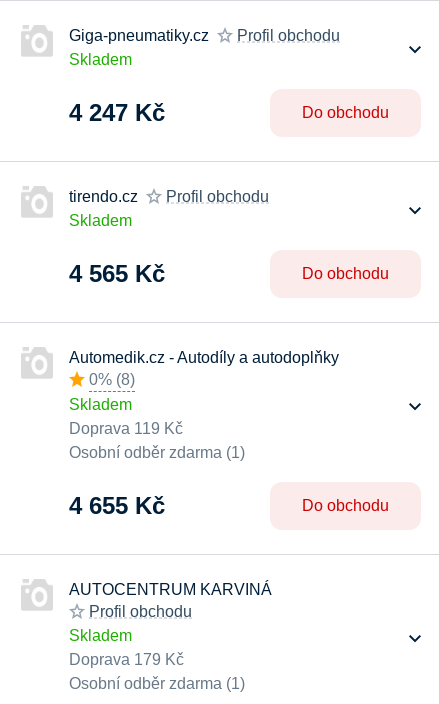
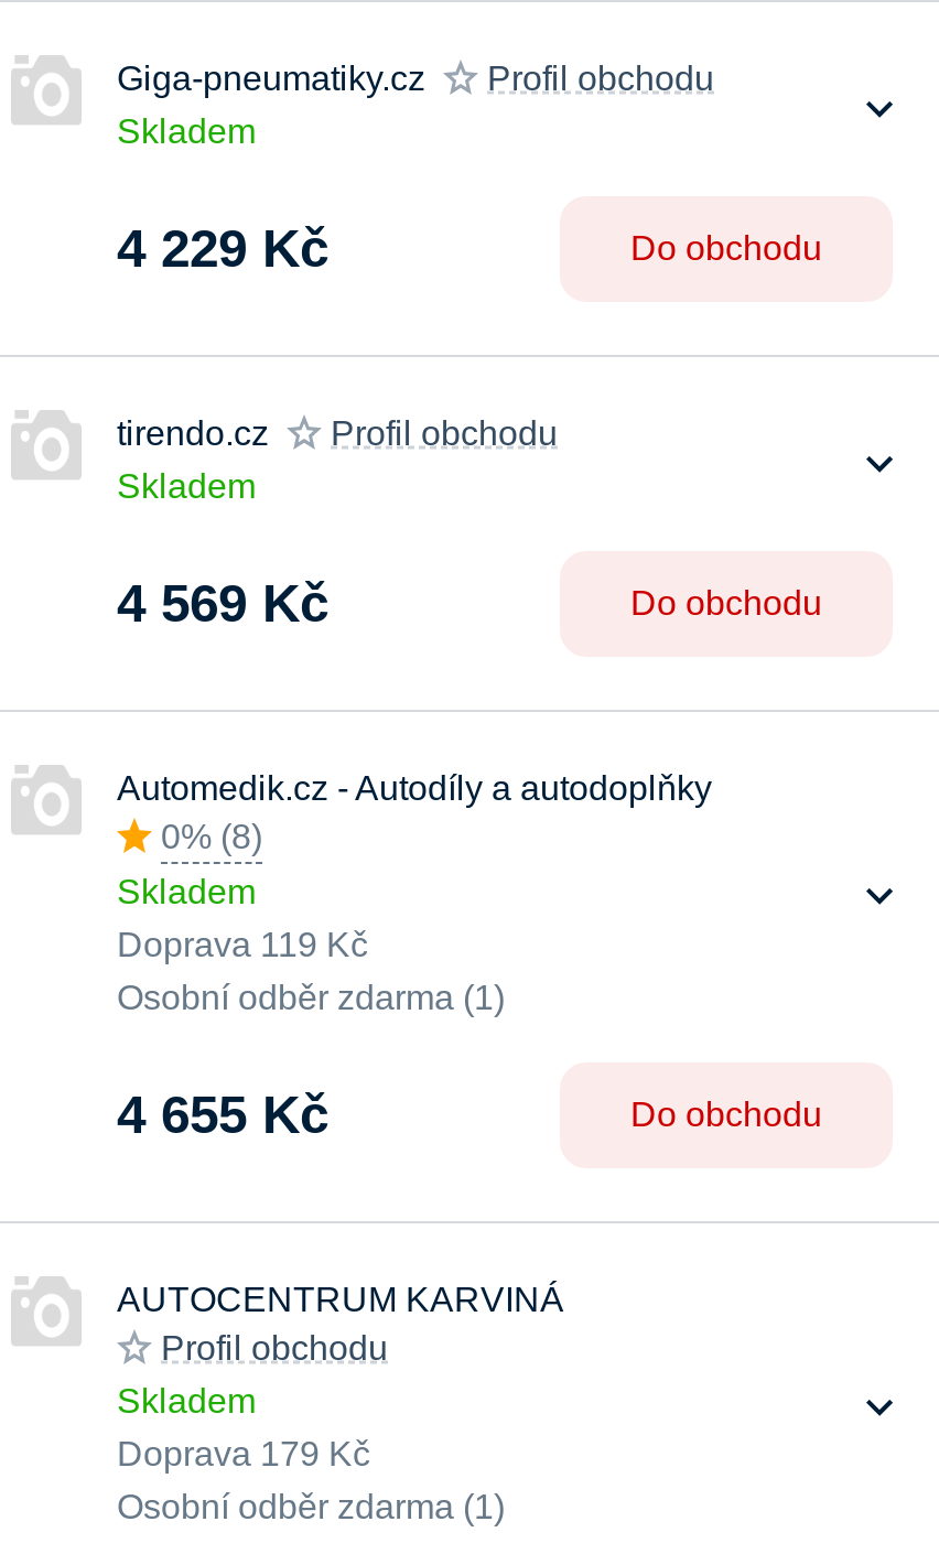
[69,99,165,126] 4 247 Kč -> [117,218,328,278] 4 229 Kč
[69,260,165,287] 4 565 Kč -> [117,573,328,633] 4 569 Kč

